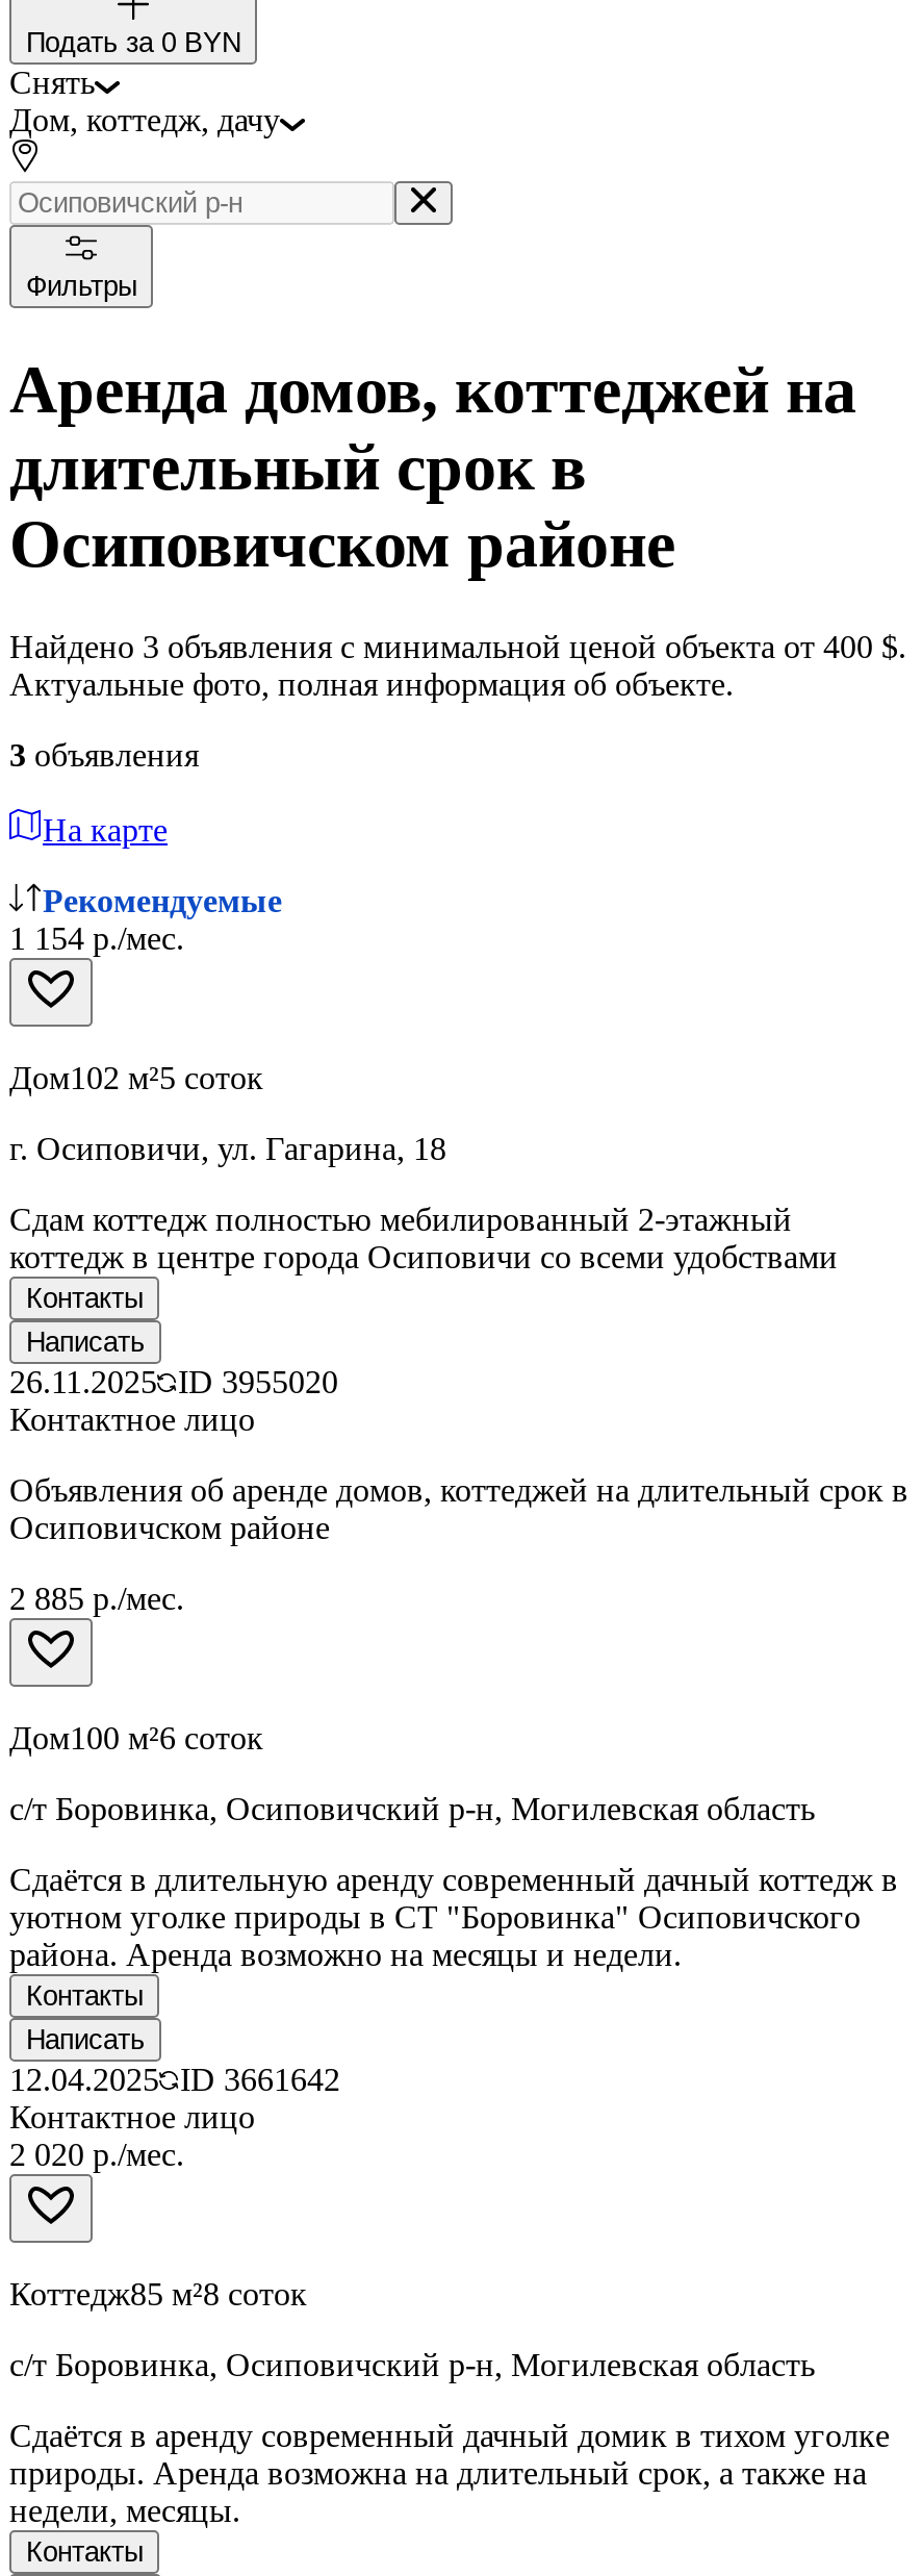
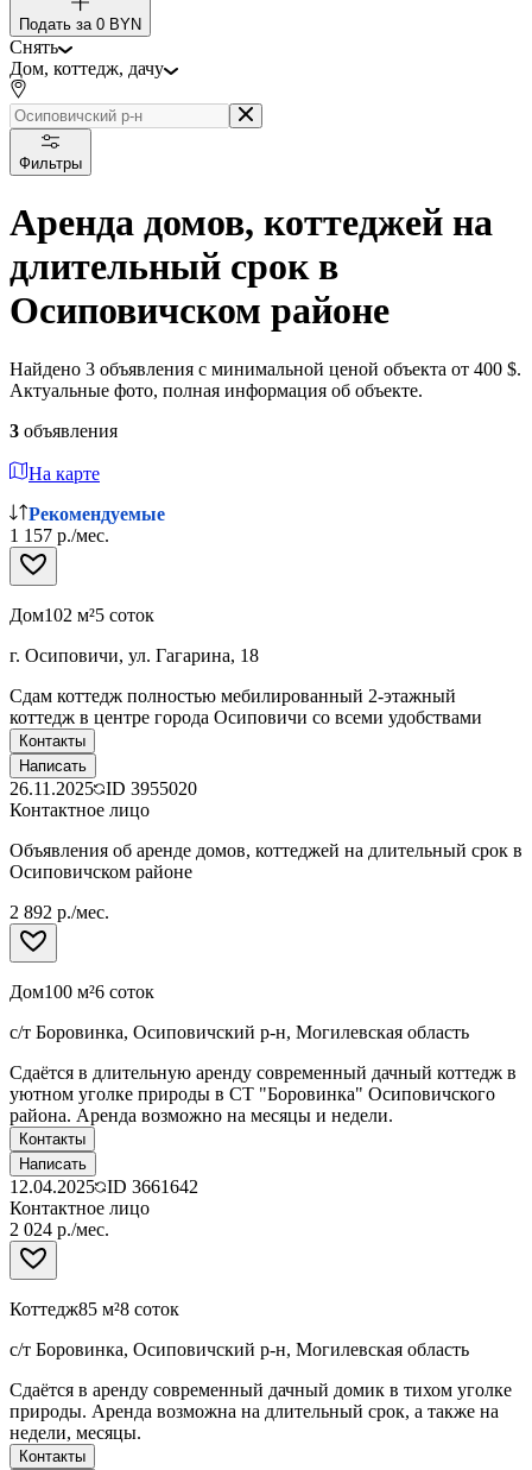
[9,920,184,955] 1 154 р./мес. -> [9,525,109,545] 1 157 р./мес.
[9,1580,184,1616] 2 885 р./мес. -> [9,902,109,922] 2 892 р./мес.
[9,2136,184,2172] 2 020 р./мес. -> [9,1219,109,1239] 2 024 р./мес.

